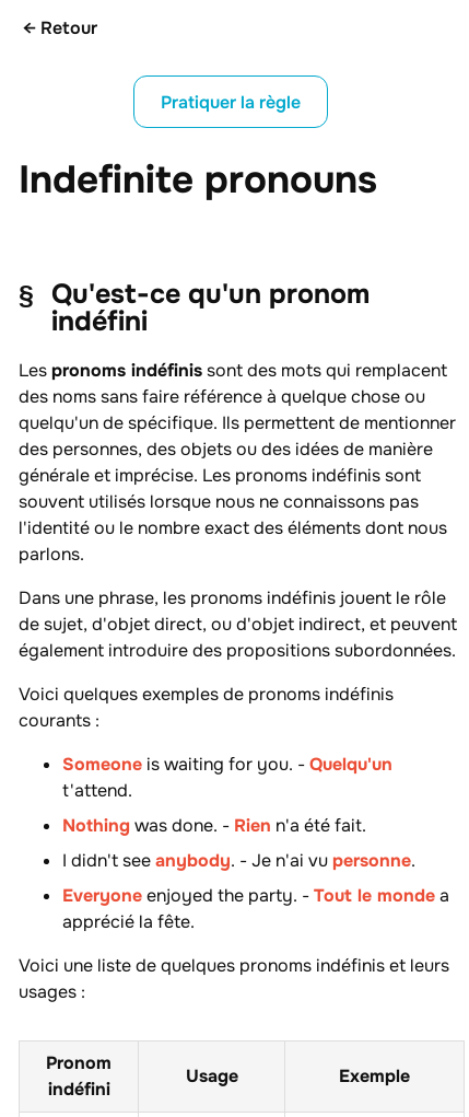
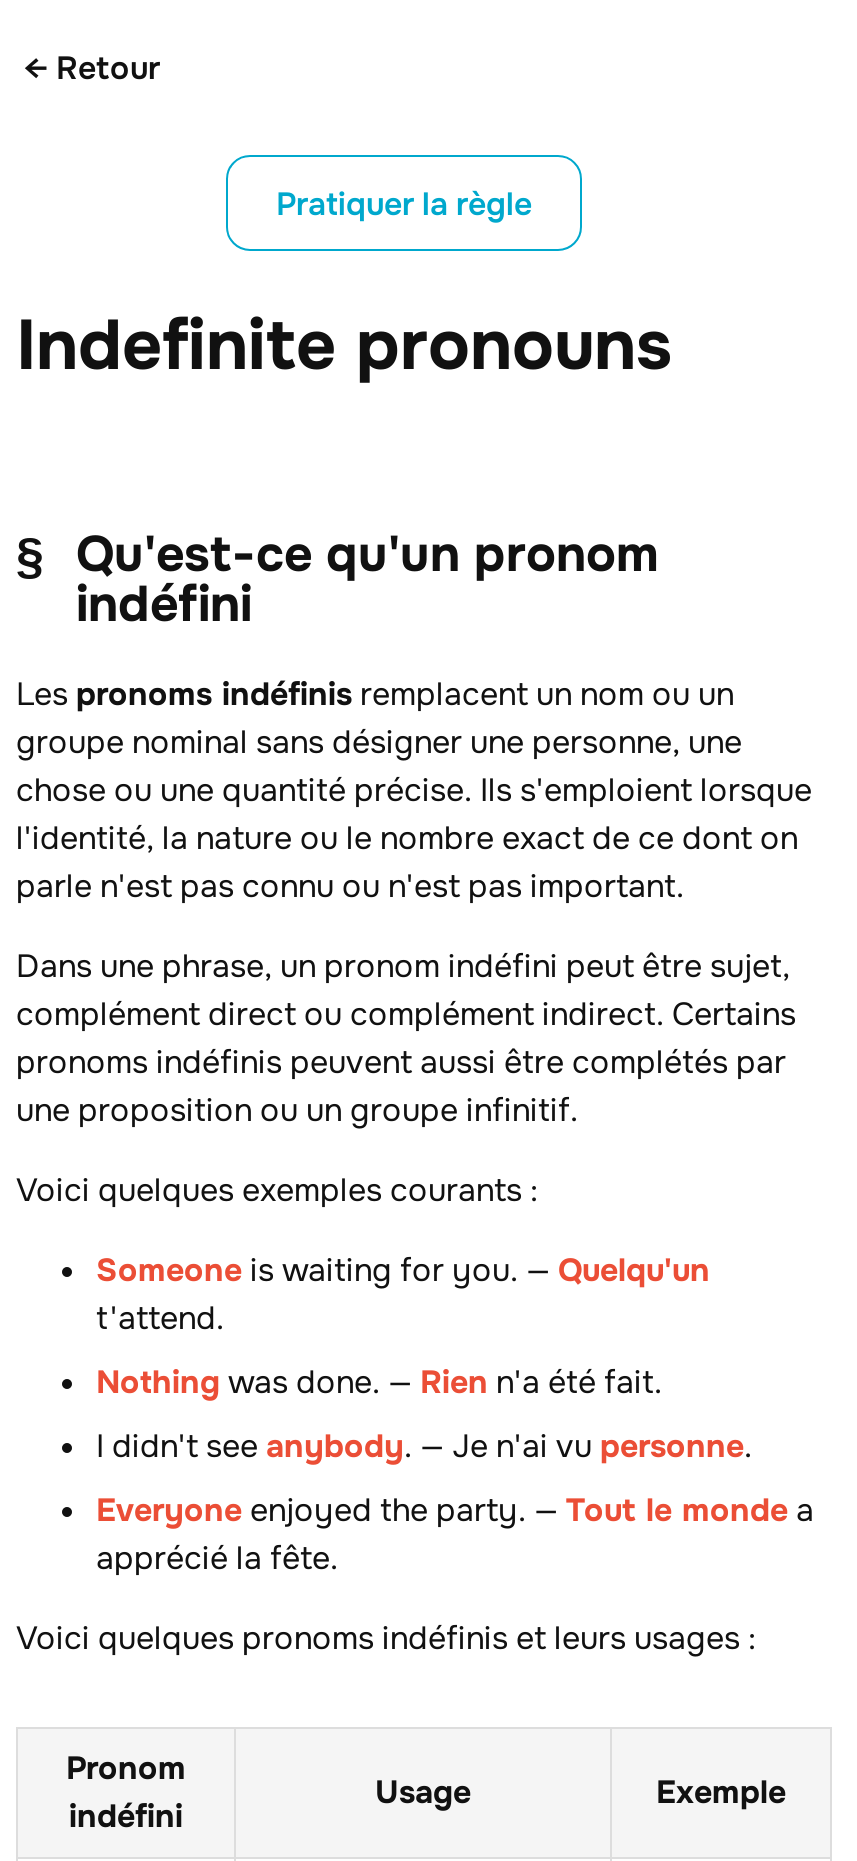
[19,359,456,566] Les pronoms indéfinis sont des mots qui remplacent | des noms sans faire référence à quelque chose ou | quelqu'un de spécifique. Ils permettent de mentionner | des personnes, des objets ou des idées de manière | générale et imprécise. Les pronoms indéfinis sont | souvent utilisés lorsque nous ne connaissons pas | l'identité ou le nombre exact des éléments dont nous | parlons. -> [16,673,812,907] Les pronoms indéfinis remplacent un nom ou un | groupe nominal sans désigner une personne, une | chose ou une quantité précise. Ils s'emploient lorsque | l'identité, la nature ou le nombre exact de ce dont on | parle n'est pas connu ou n'est pas important.
[19,586,457,662] Dans une phrase, les pronoms indéfinis jouent le rôle | de sujet, d'objet direct, ou d'objet indirect, et peuvent | également introduire des propositions subordonnées. -> [16,945,796,1131] Dans une phrase, un pronom indéfini peut être sujet, | complément direct ou complément indirect. Certains | pronoms indéfinis peuvent aussi être complétés par | une proposition ou un groupe infinitif.
[19,683,394,732] Voici quelques exemples de pronoms indéfinis | courants : -> [16,1169,538,1211] Voici quelques exemples courants :
[62,753,392,776] Someone is waiting for you. - Quelqu'un -> [96,1249,710,1291] Someone is waiting for you. — Quelqu'un
[62,814,366,837] Nothing was done. - Rien n'a été fait. -> [96,1361,662,1403] Nothing was done. — Rien n'a été fait.
[62,849,415,872] I didn't see anybody. - Je n'ai vu personne. -> [96,1425,752,1467] I didn't see anybody. — Je n'ai vu personne.
[62,884,449,907] Everyone enjoyed the party. - Tout le monde a -> [96,1489,814,1531] Everyone enjoyed the party. — Tout le monde a
[19,954,449,1003] Voici une liste de quelques pronoms indéfinis et leurs | usages : -> [16,1617,756,1659] Voici quelques pronoms indéfinis et leurs usages :

